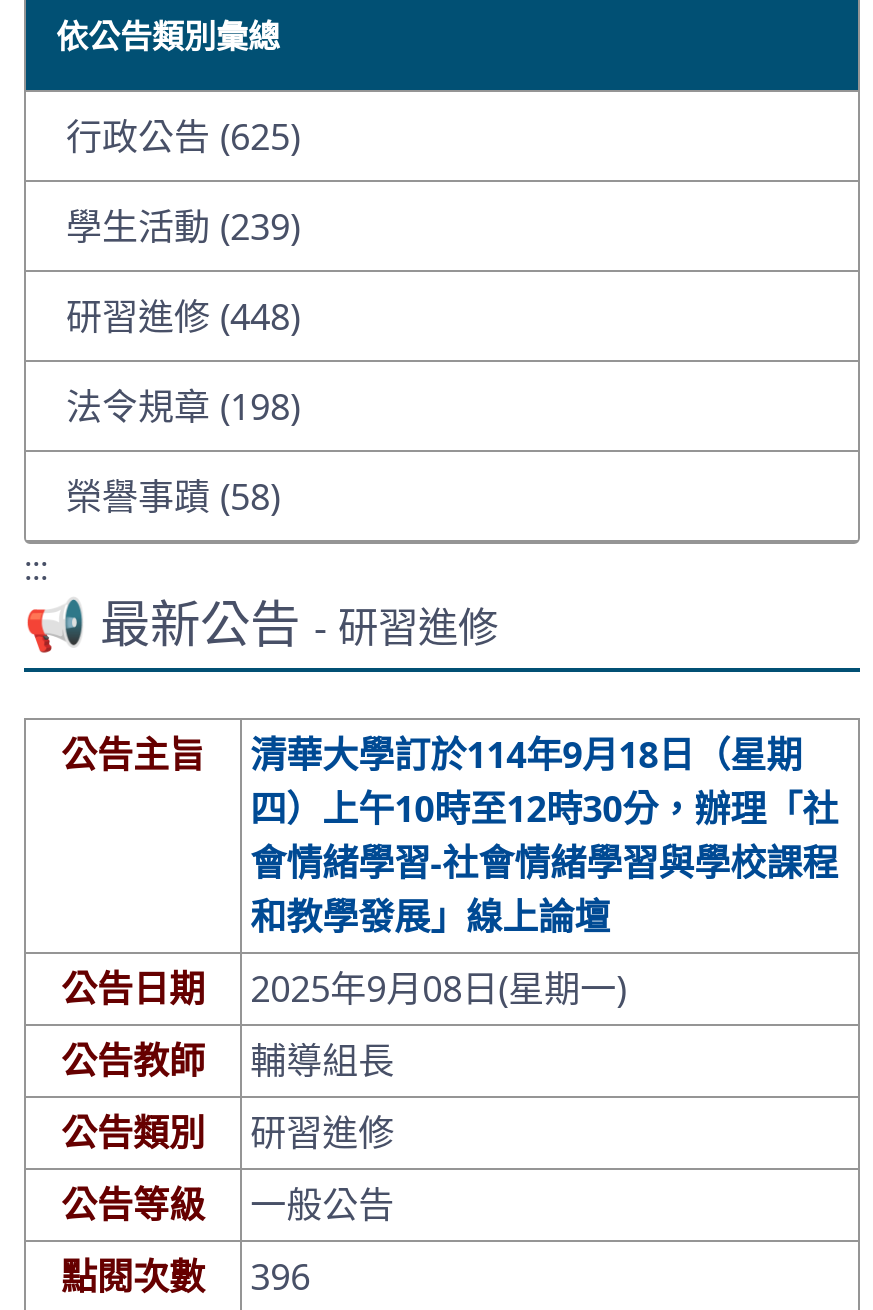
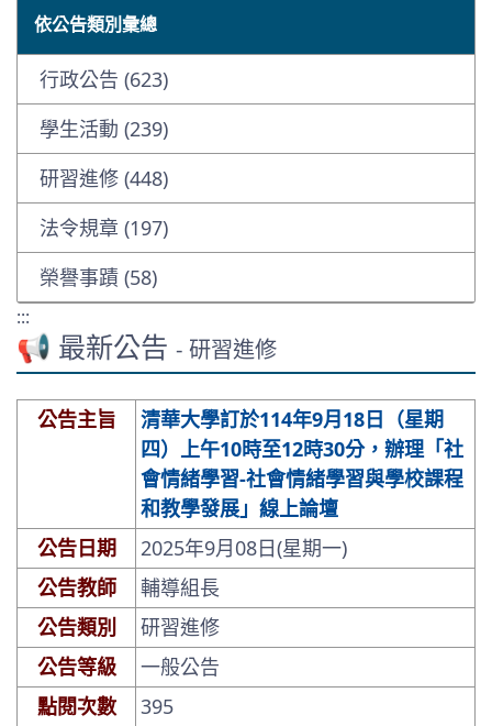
[66,112,300,160] 行政公告 (625) -> [40,66,168,92] 行政公告 (623)
[66,382,300,430] 法令規章 (198) -> [40,215,168,241] 法令規章 (197)
[61,1251,310,1299] 點閱次數 396 -> [37,693,174,719] 點閱次數 395

